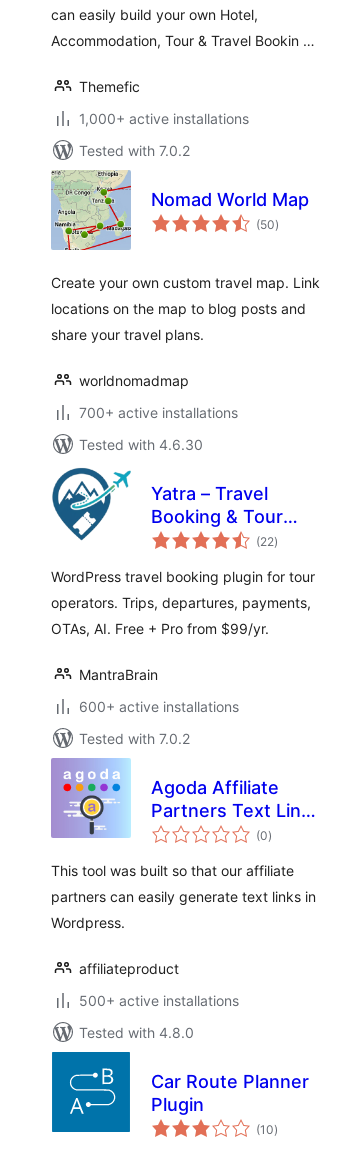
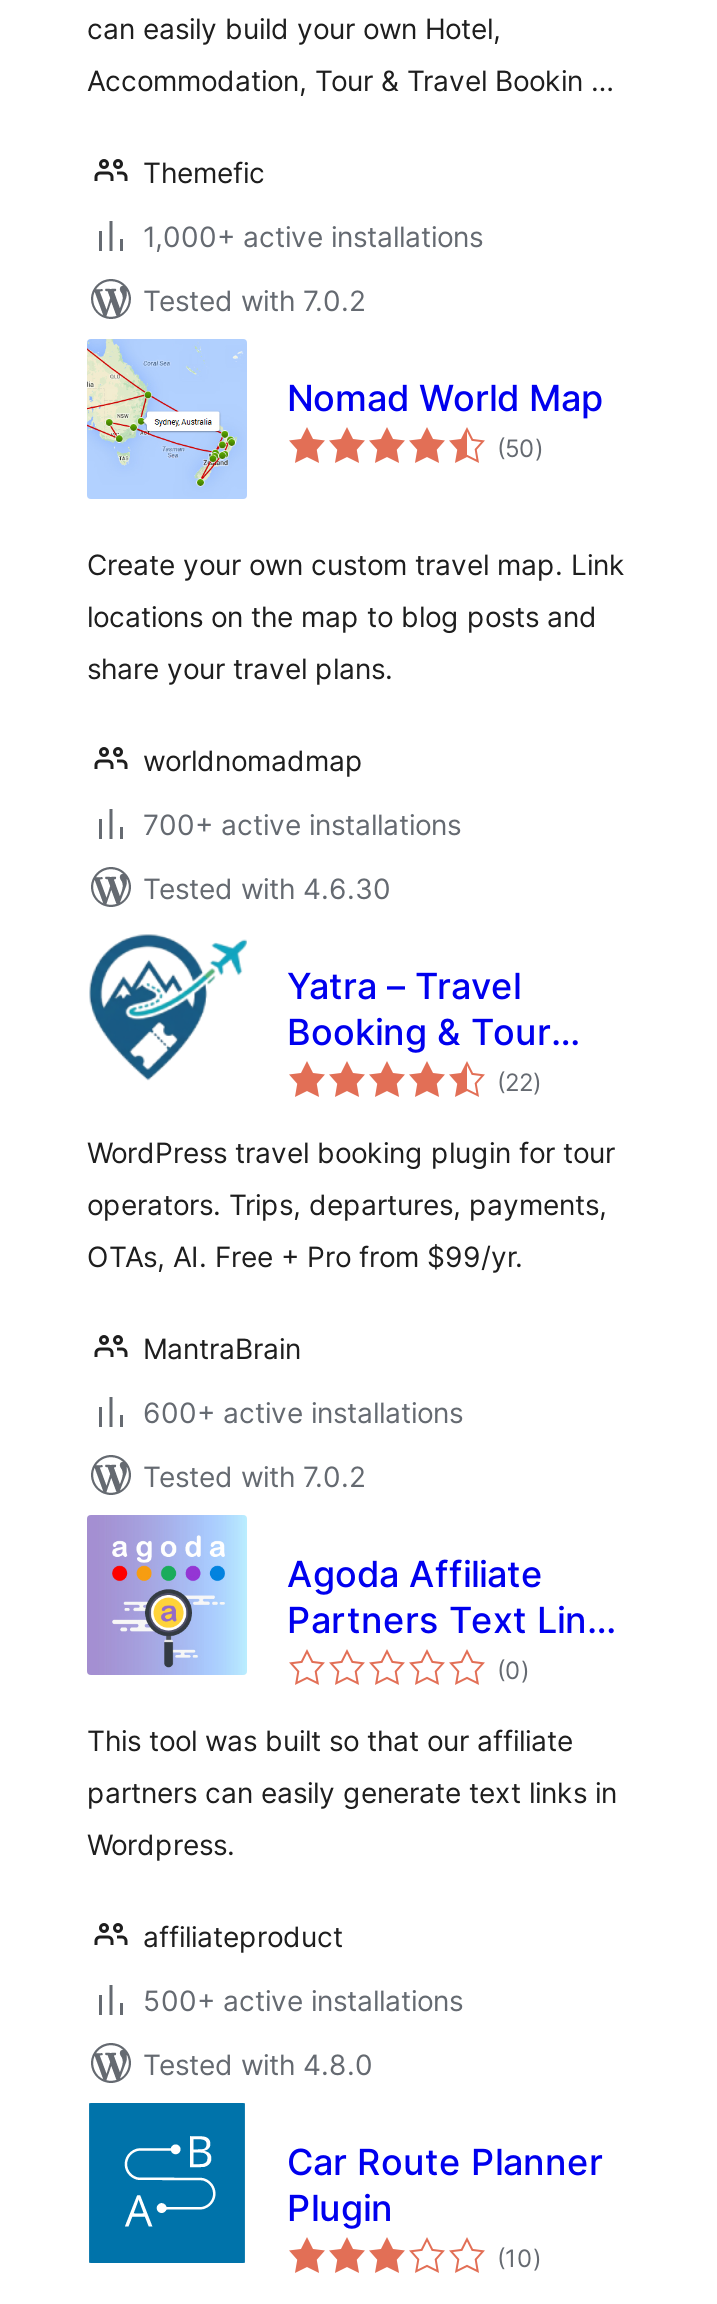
[50,169,132,251] [image] -> [87,339,247,499] [image]

